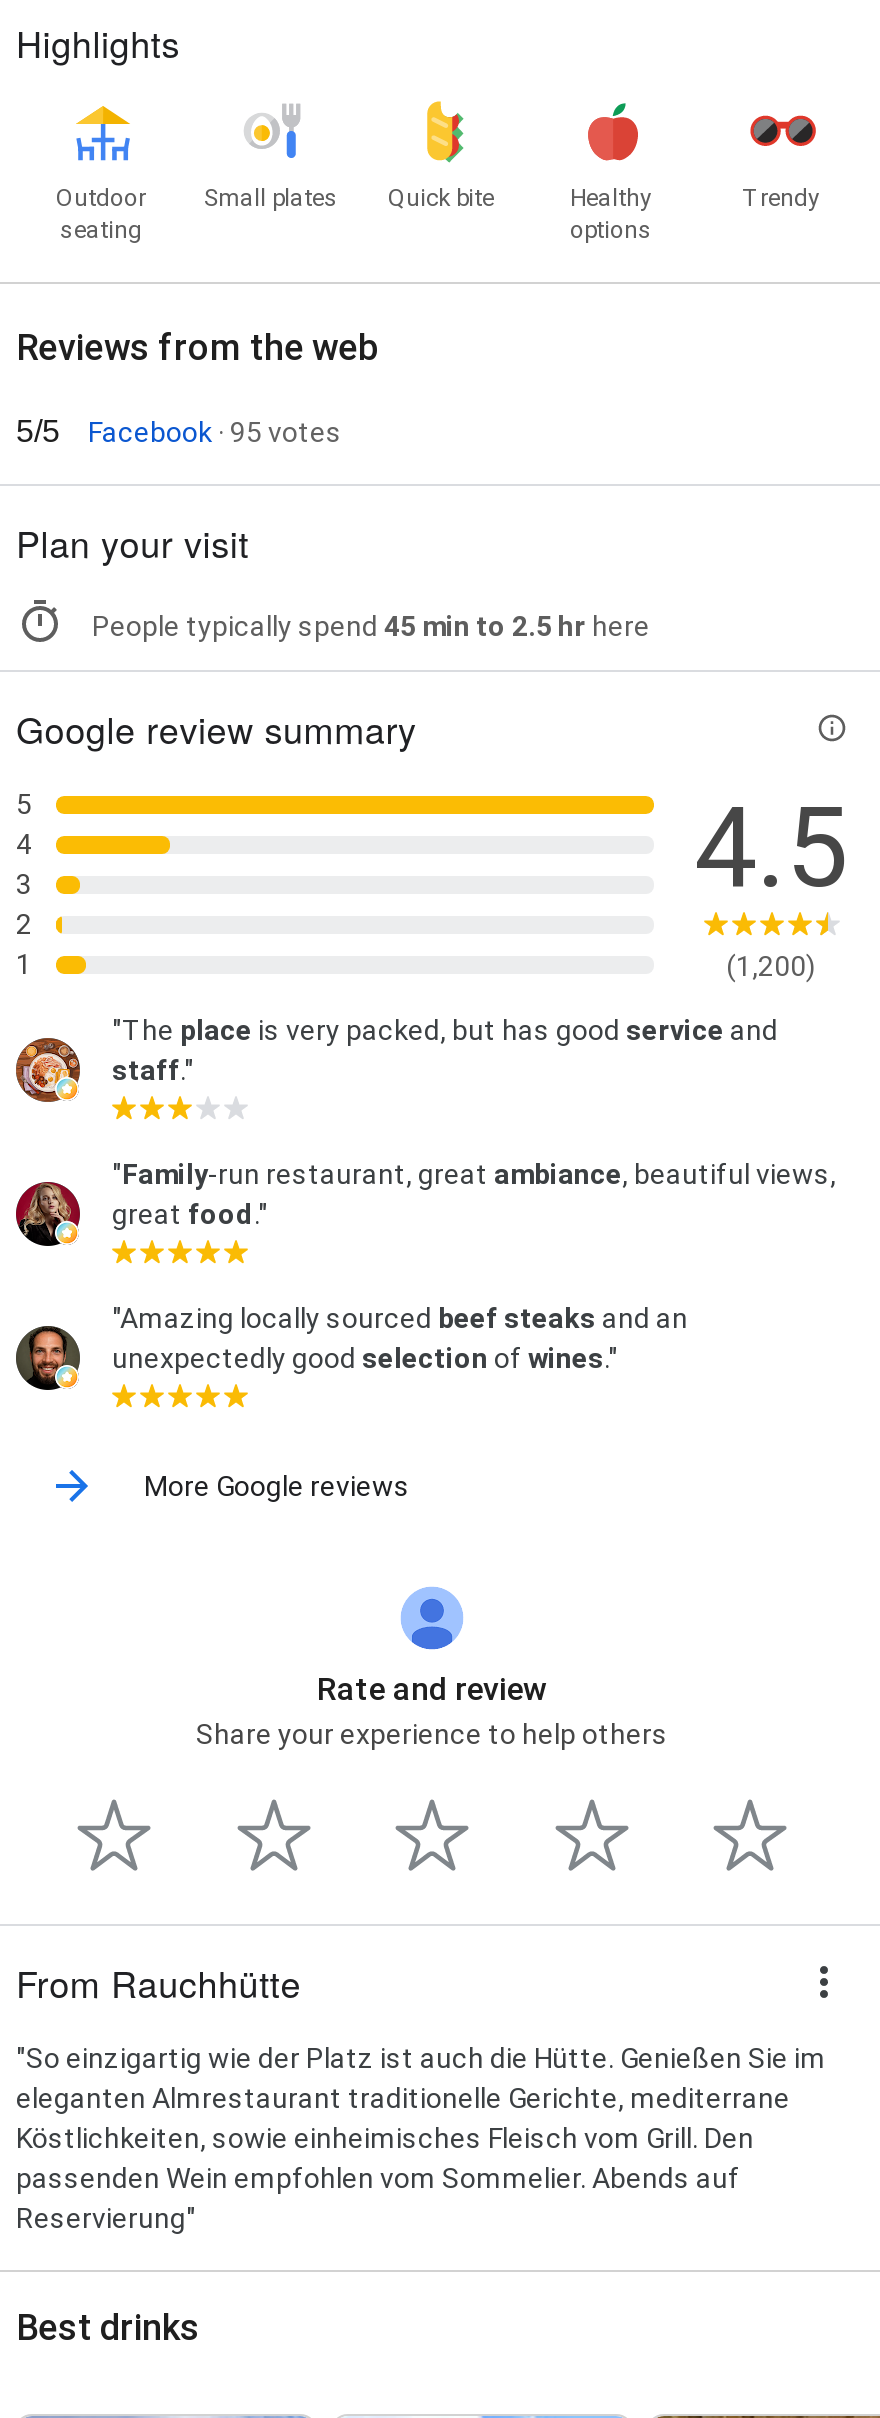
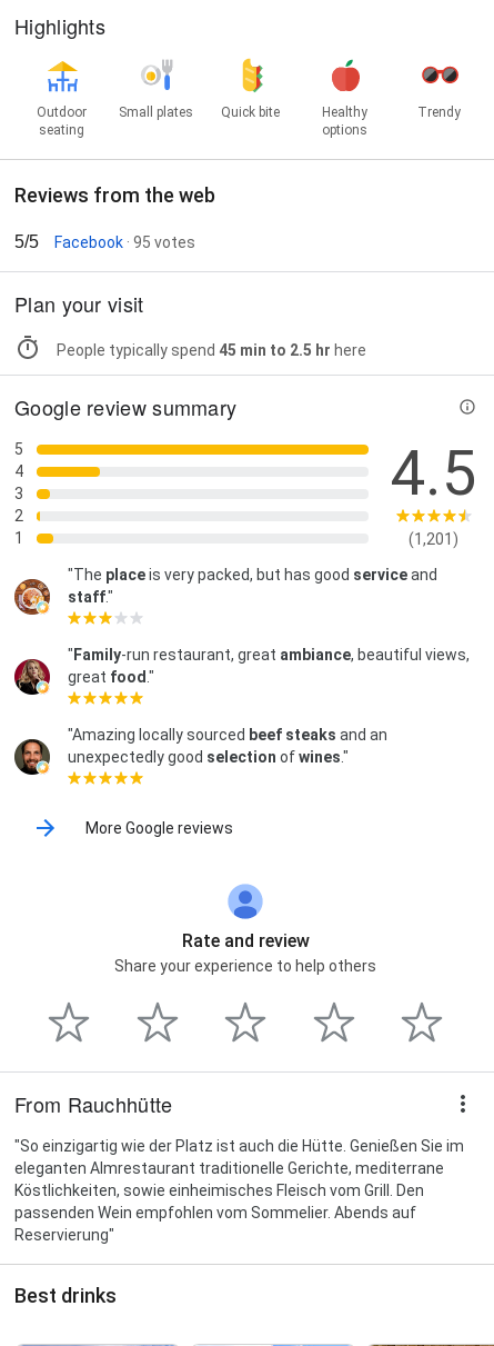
[726,949,816,981] (1,200) -> [409,530,458,548] (1,201)

